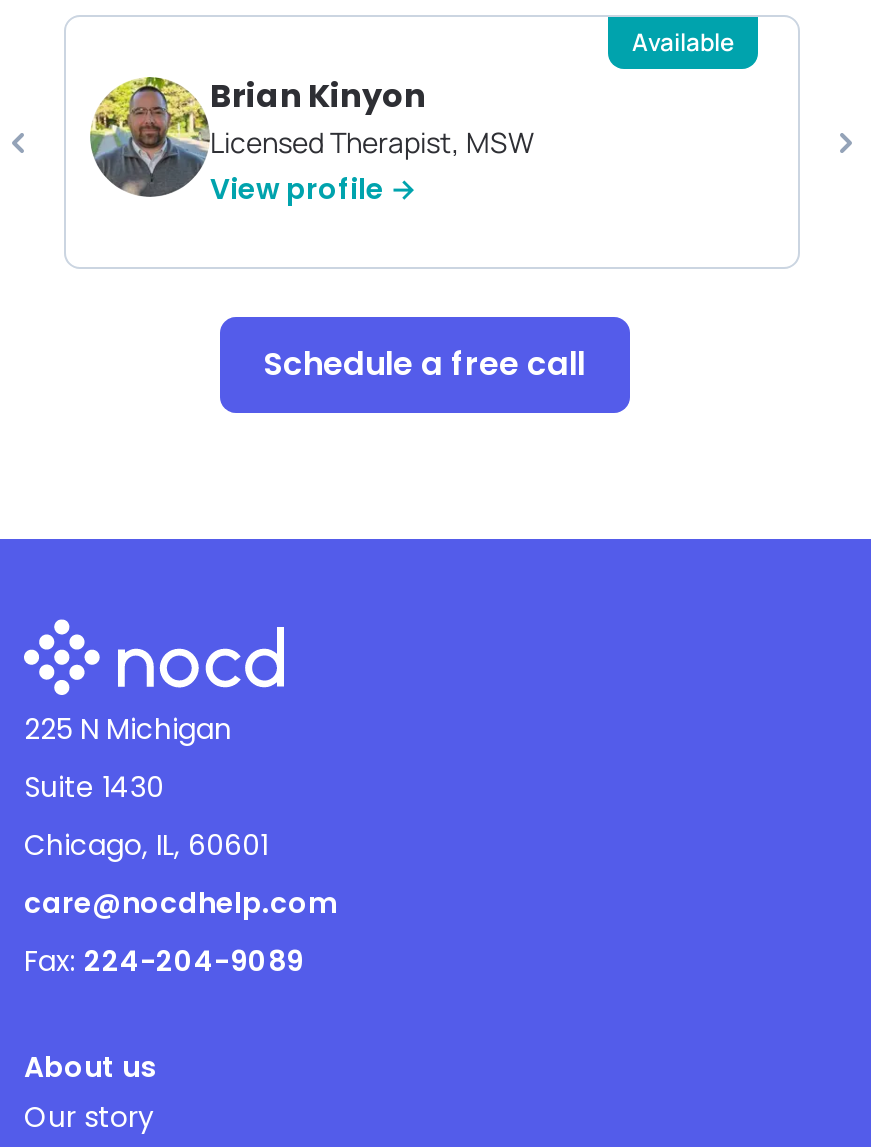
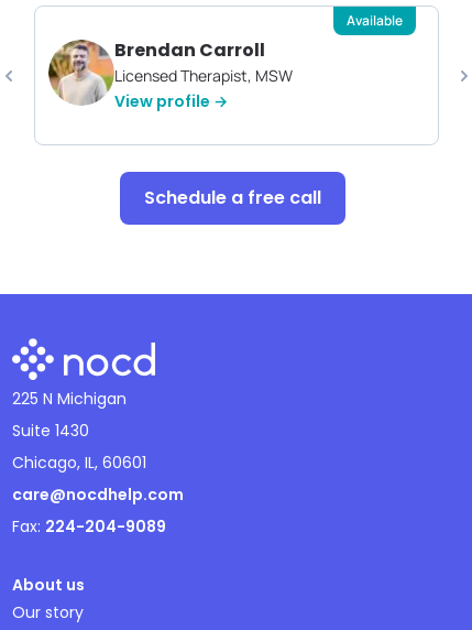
[88,73,426,197] [image] | Brian Kinyon -> [47,38,265,105] [image] | Brendan Carroll

